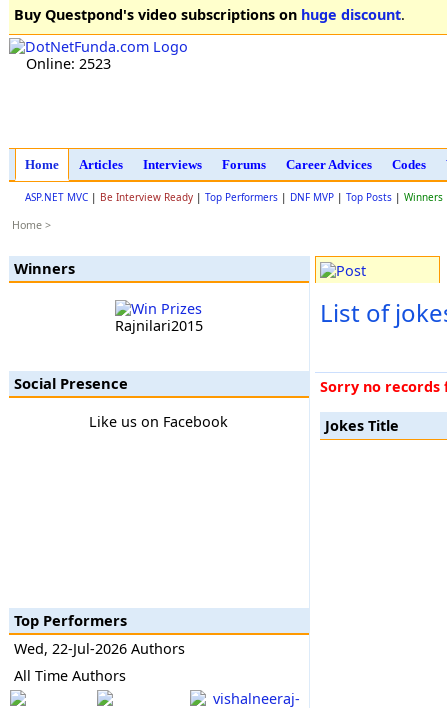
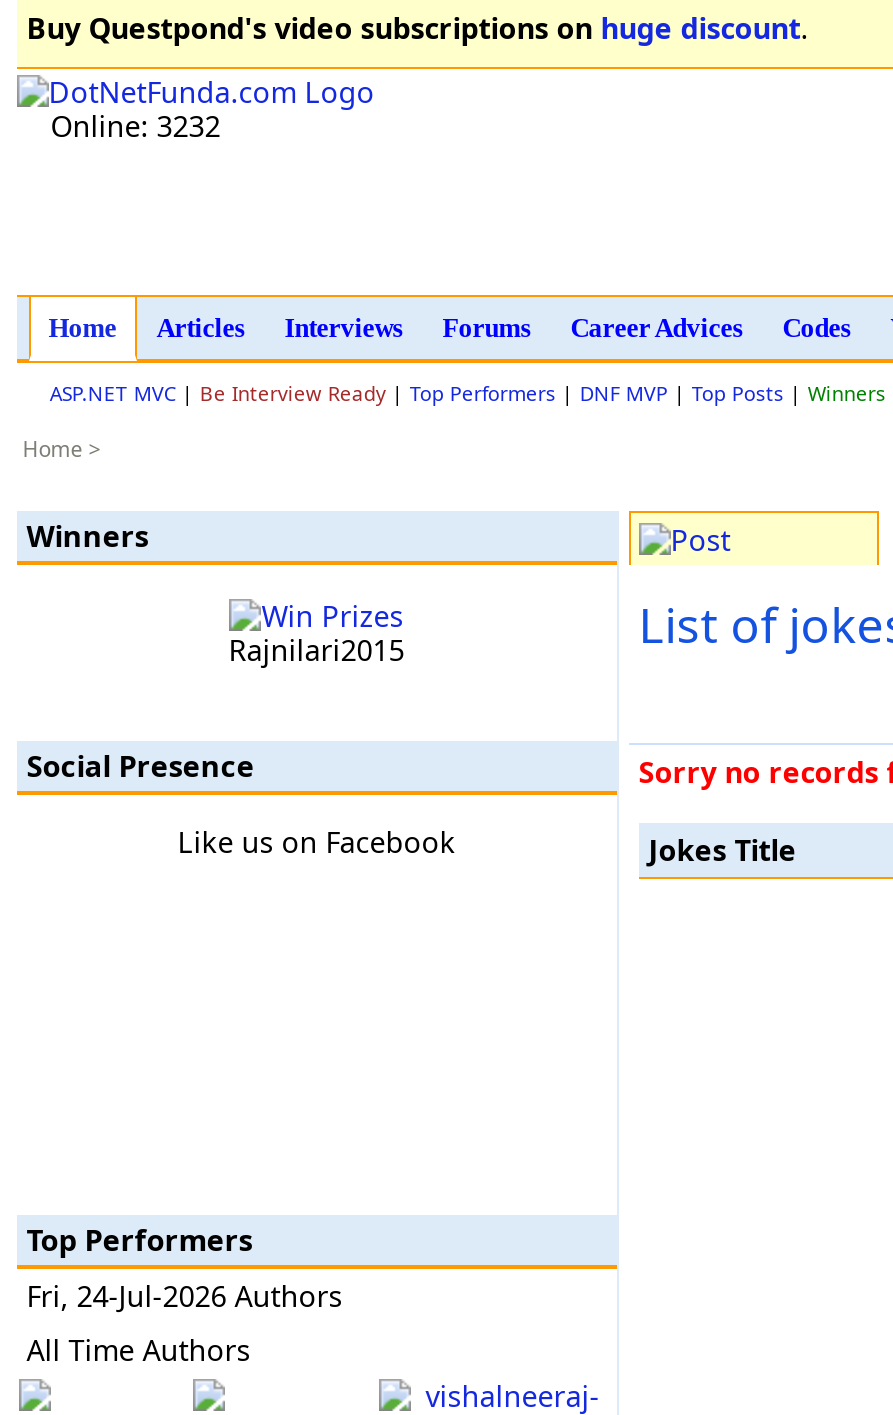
[26,54,111,73] Online: 2523 -> [51,107,221,145] Online: 3232
[14,639,185,658] Wed, 22-Jul-2026 Authors -> [27,1277,343,1315] Fri, 24-Jul-2026 Authors

